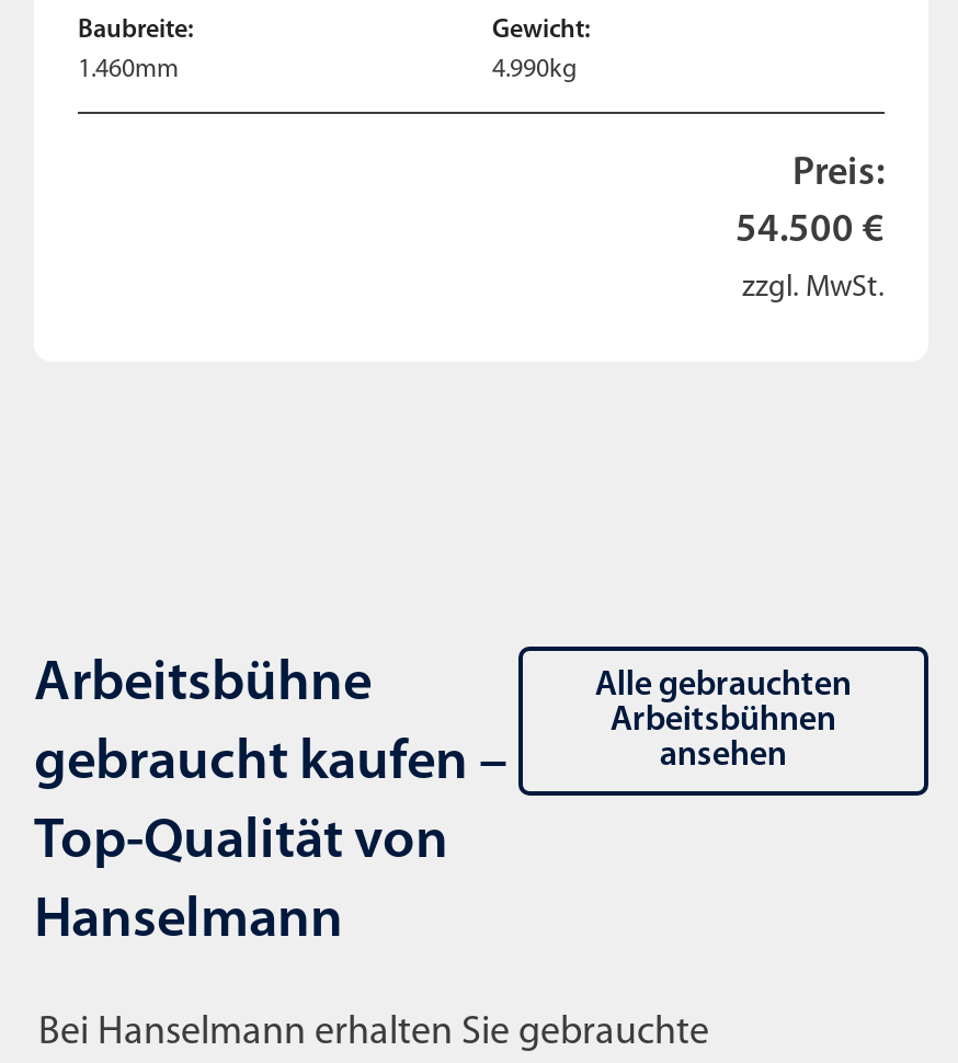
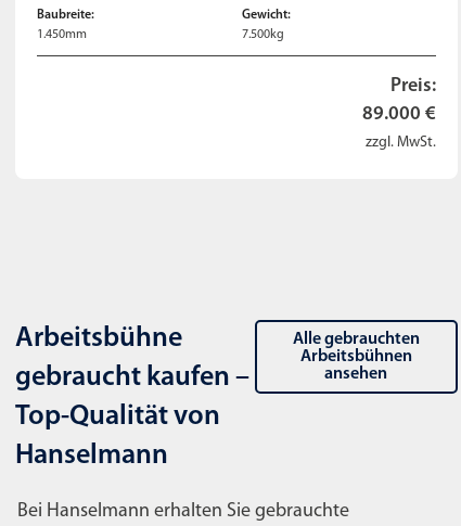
[78,57,179,84] 1.460mm -> [37,28,87,41] 1.450mm
[492,57,578,84] 4.990kg -> [242,28,284,41] 7.500kg
[735,211,885,252] 54.500 € -> [362,104,436,125] 89.000 €

